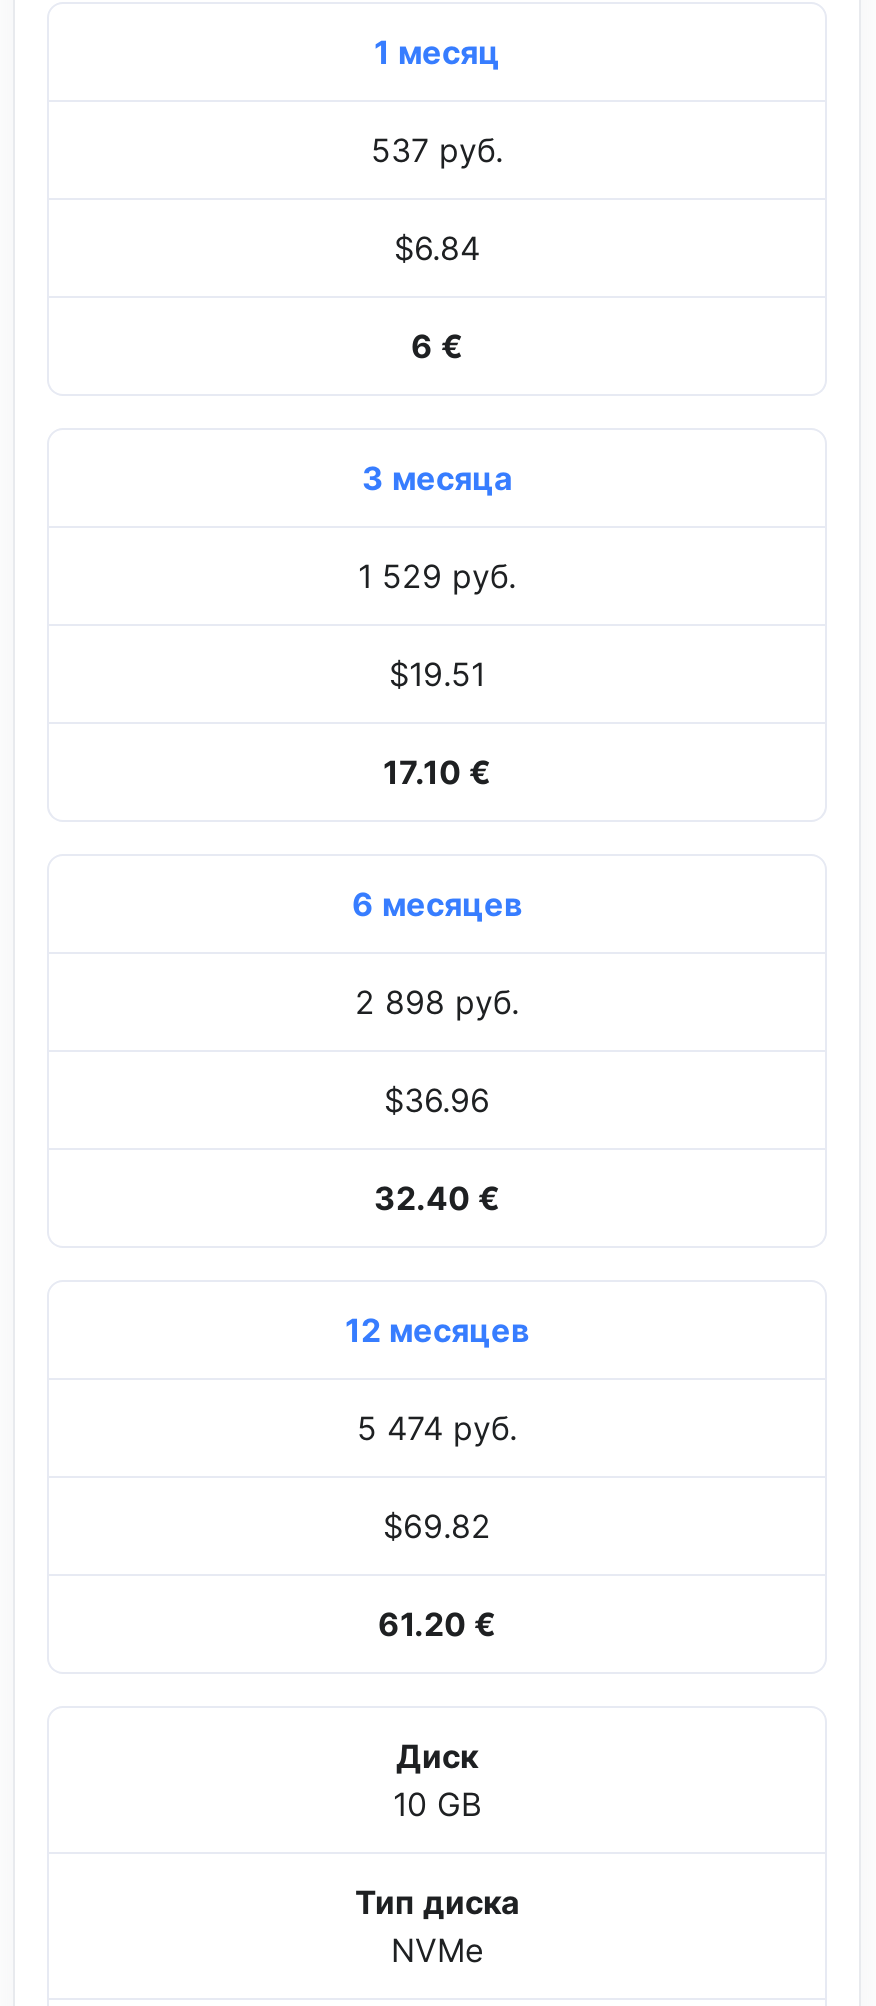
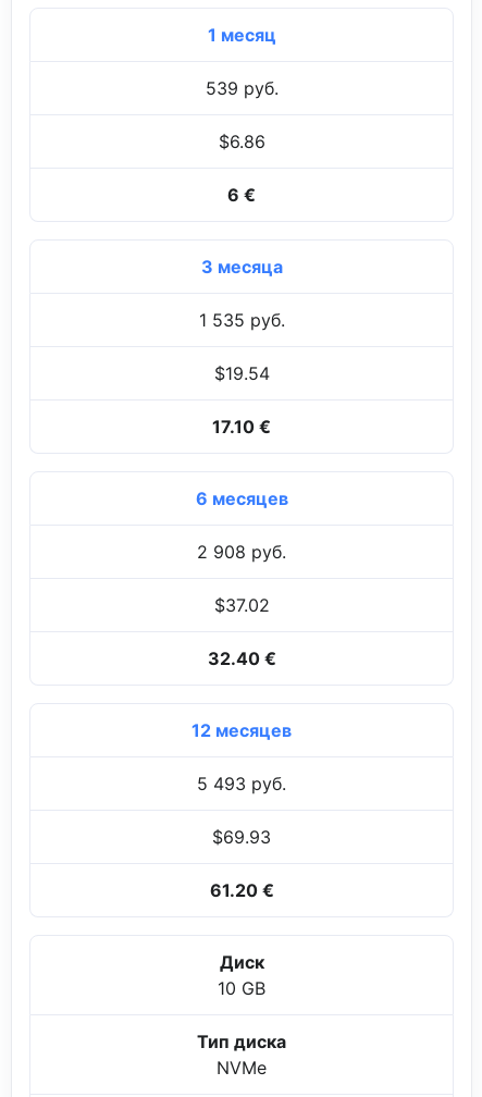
[371,130,503,170] 537 руб. -> [205,77,278,99] 539 руб.
[394,228,480,268] $6.84 -> [218,130,265,152] $6.86
[358,556,516,596] 1 529 руб. -> [199,309,285,331] 1 535 руб.
[389,654,485,694] $19.51 -> [214,362,269,384] $19.54
[355,982,519,1022] 2 898 руб. -> [197,541,286,562] 2 908 руб.
[384,1080,490,1120] $36.96 -> [214,594,269,616] $37.02
[357,1408,517,1448] 5 474 руб. -> [197,772,286,794] 5 493 руб.
[383,1506,491,1546] $69.82 -> [212,826,271,848] $69.93

